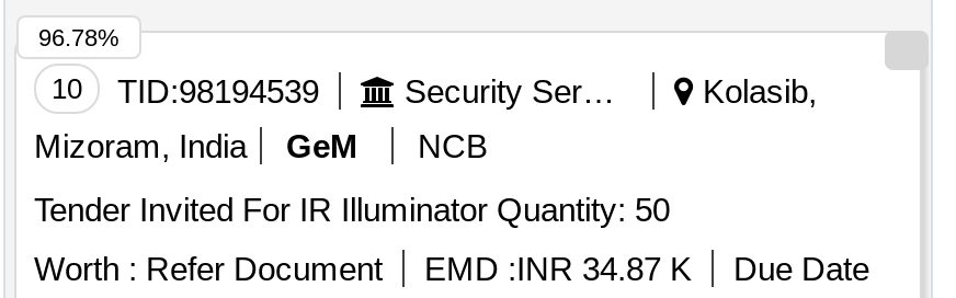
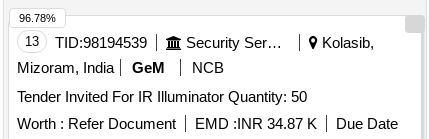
[52,73,319,110] 10 TID:98194539 -> [25,34,147,51] 13 TID:98194539

